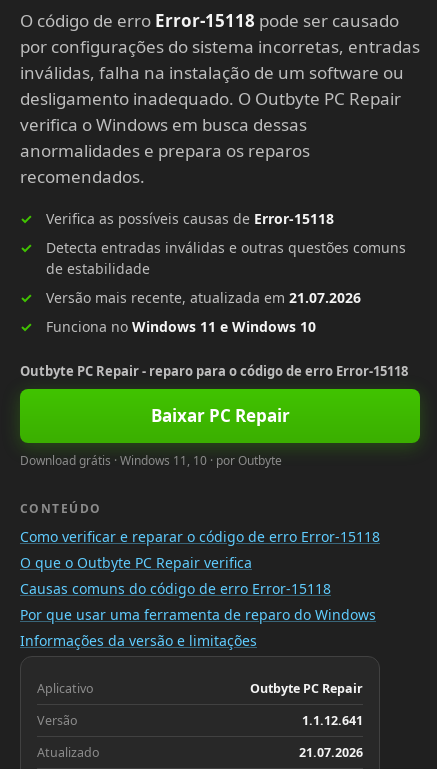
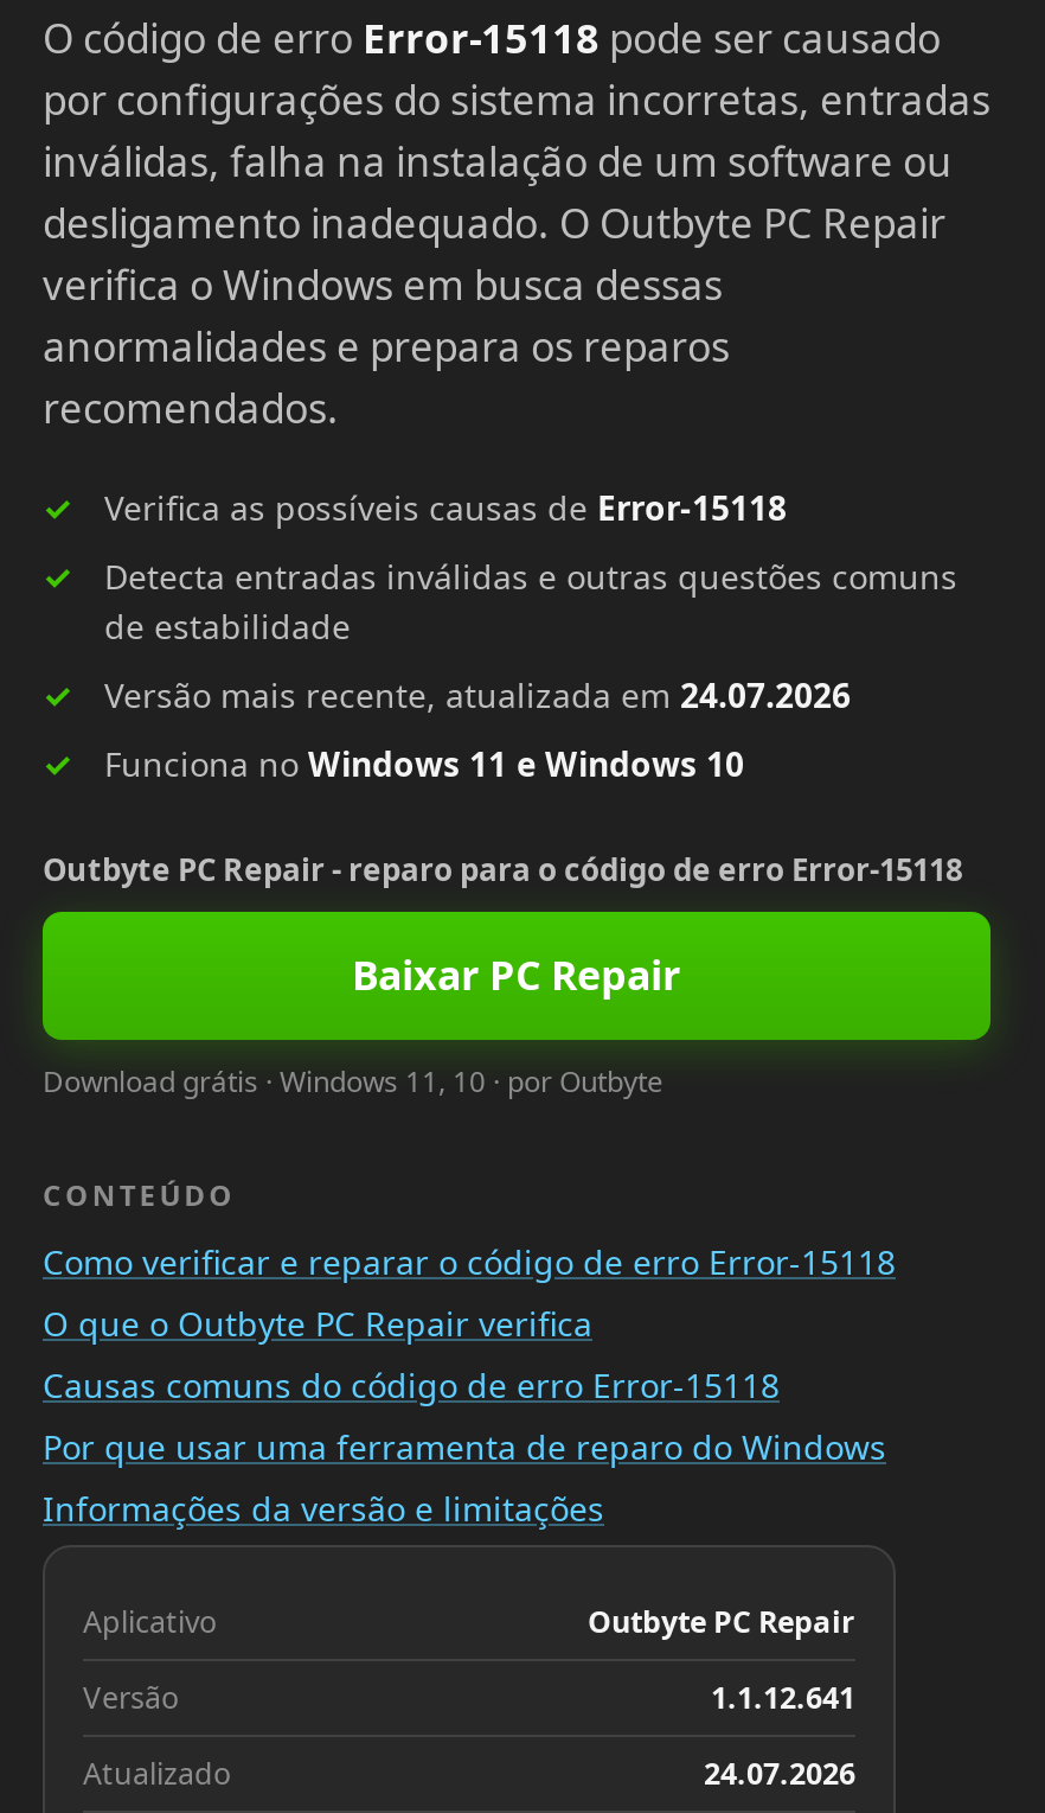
[46,288,361,307] Versão mais recente, atualizada em 21.07.2026 -> [104,672,851,717] Versão mais recente, atualizada em 24.07.2026
[299,744,363,761] 21.07.2026 -> [704,1754,855,1794] 24.07.2026

